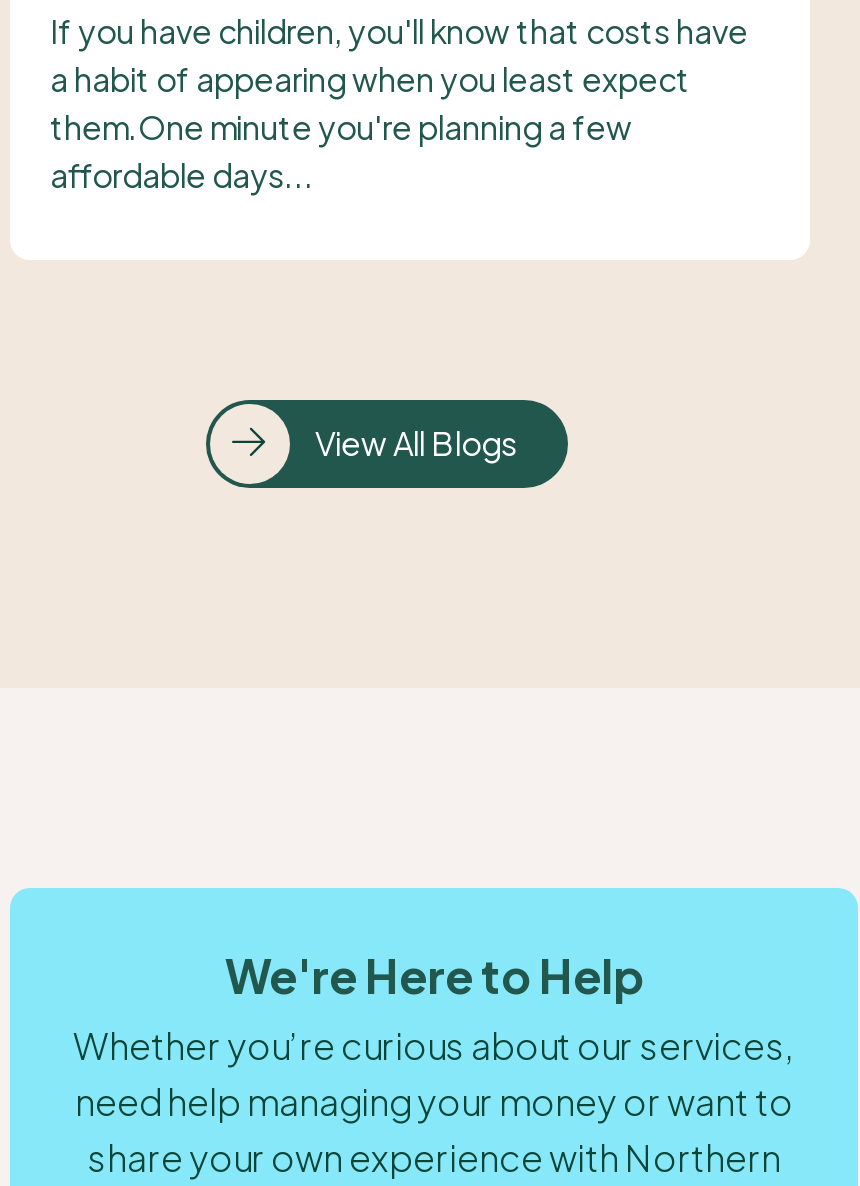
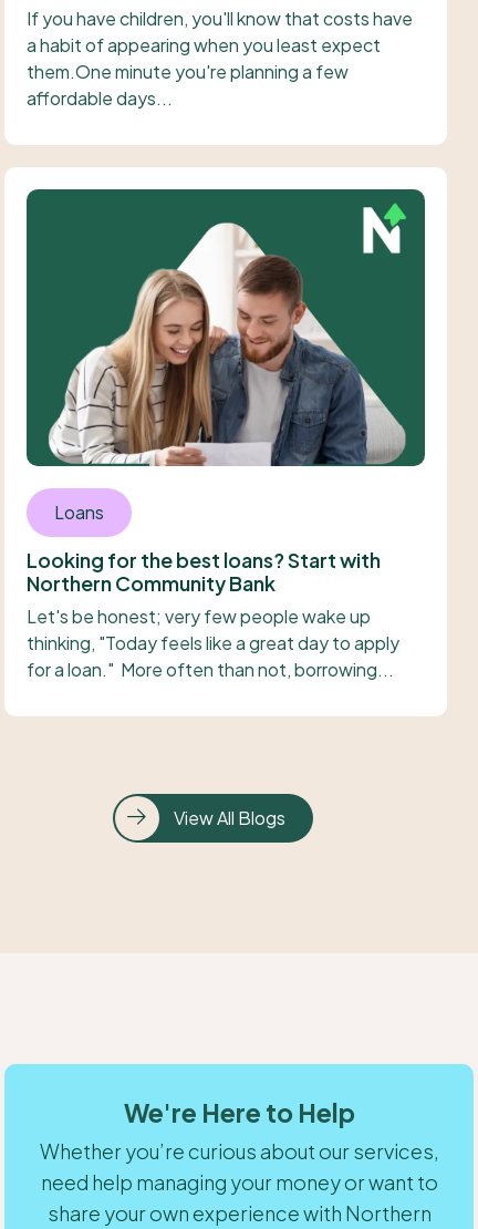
none -> [25,188,426,681] [image] | Loans | Looking for the best loans? Start with | Northern Community Bank | Let's be honest; very few people wake up | thinking, "Today feels like a great day to apply | for a loan." More often than not, borrowing...

